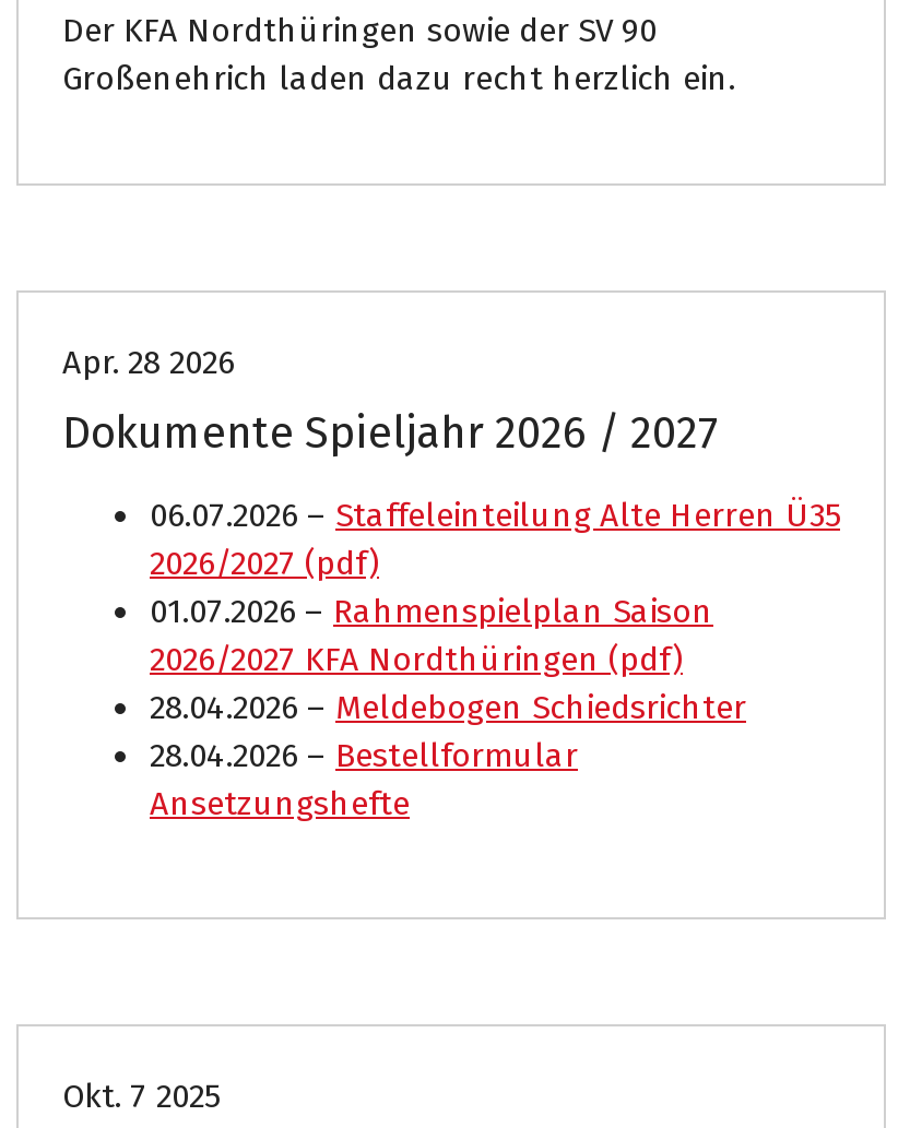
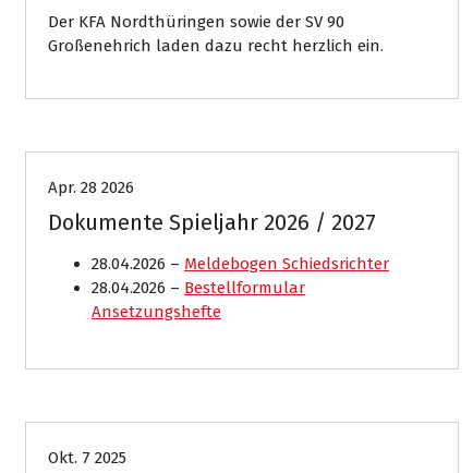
[150,497,840,680] 06.07.2026 – Staffeleinteilung Alte Herren Ü35 | 2026/2027 (pdf) | 01.07.2026 – Rahmenspielplan Saison | 2026/2027 KFA Nordthüringen (pdf) -> none

